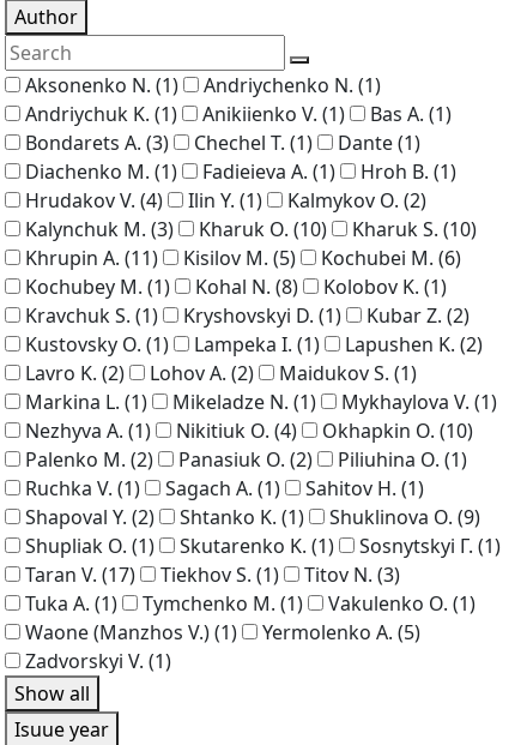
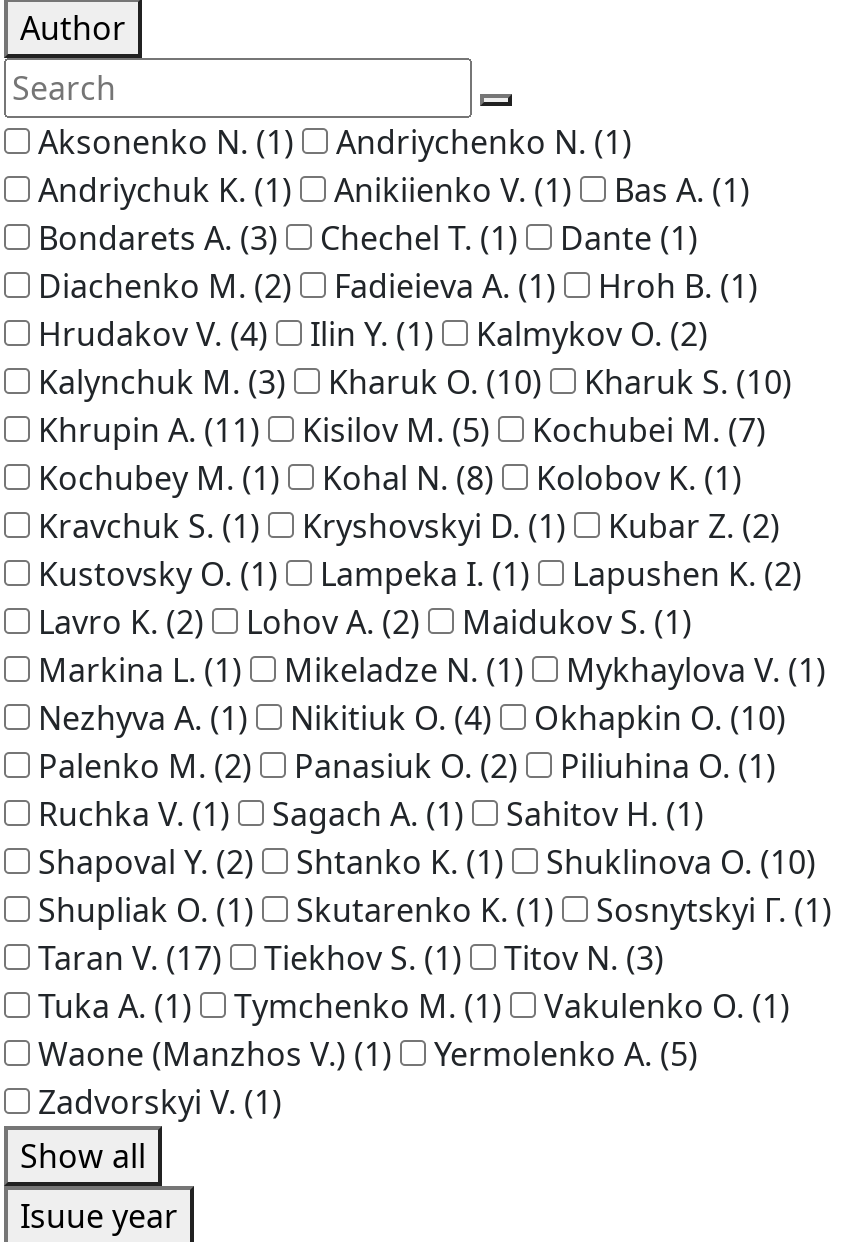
[25,158,456,184] Diachenko M. (1) Fadieieva A. (1) Hroh B. (1) -> [38,263,758,307] Diachenko M. (2) Fadieieva A. (1) Hroh B. (1)
[25,244,461,271] Khrupin A. (11) Kisilov M. (5) Kochubei M. (6) -> [38,407,766,451] Khrupin A. (11) Kisilov M. (5) Kochubei M. (7)
[25,503,480,530] Shapoval Y. (2) Shtanko K. (1) Shuklinova O. (9) -> [38,839,816,883] Shapoval Y. (2) Shtanko K. (1) Shuklinova O. (10)

